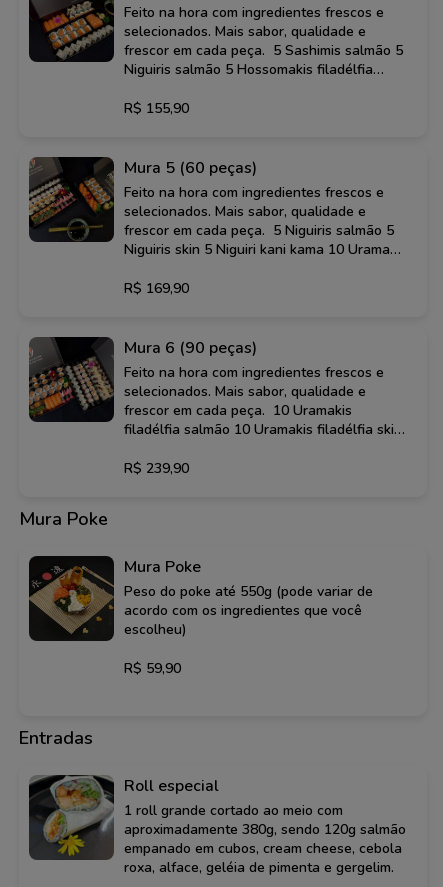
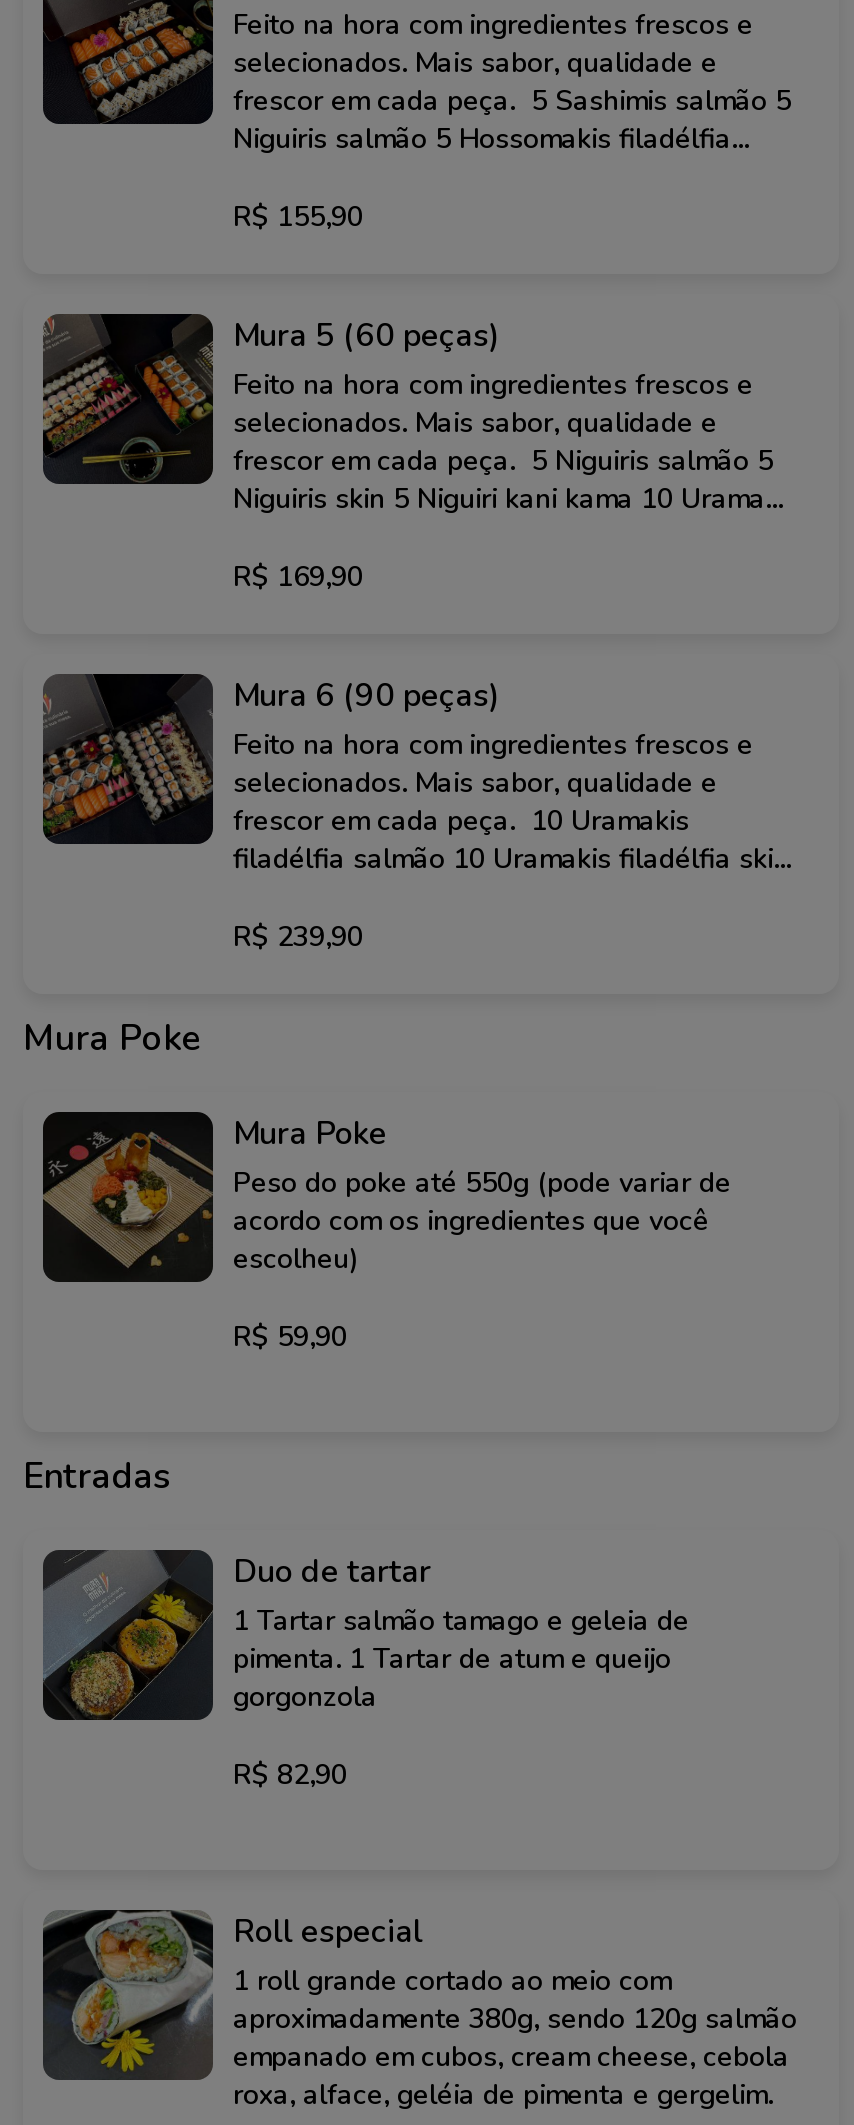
none -> [43,1550,689,1794] [image] | Duo de tartar | 1 Tartar salmão tamago e geleia de | pimenta. 1 Tartar de atum e queijo | gorgonzola | R$ 82,90

